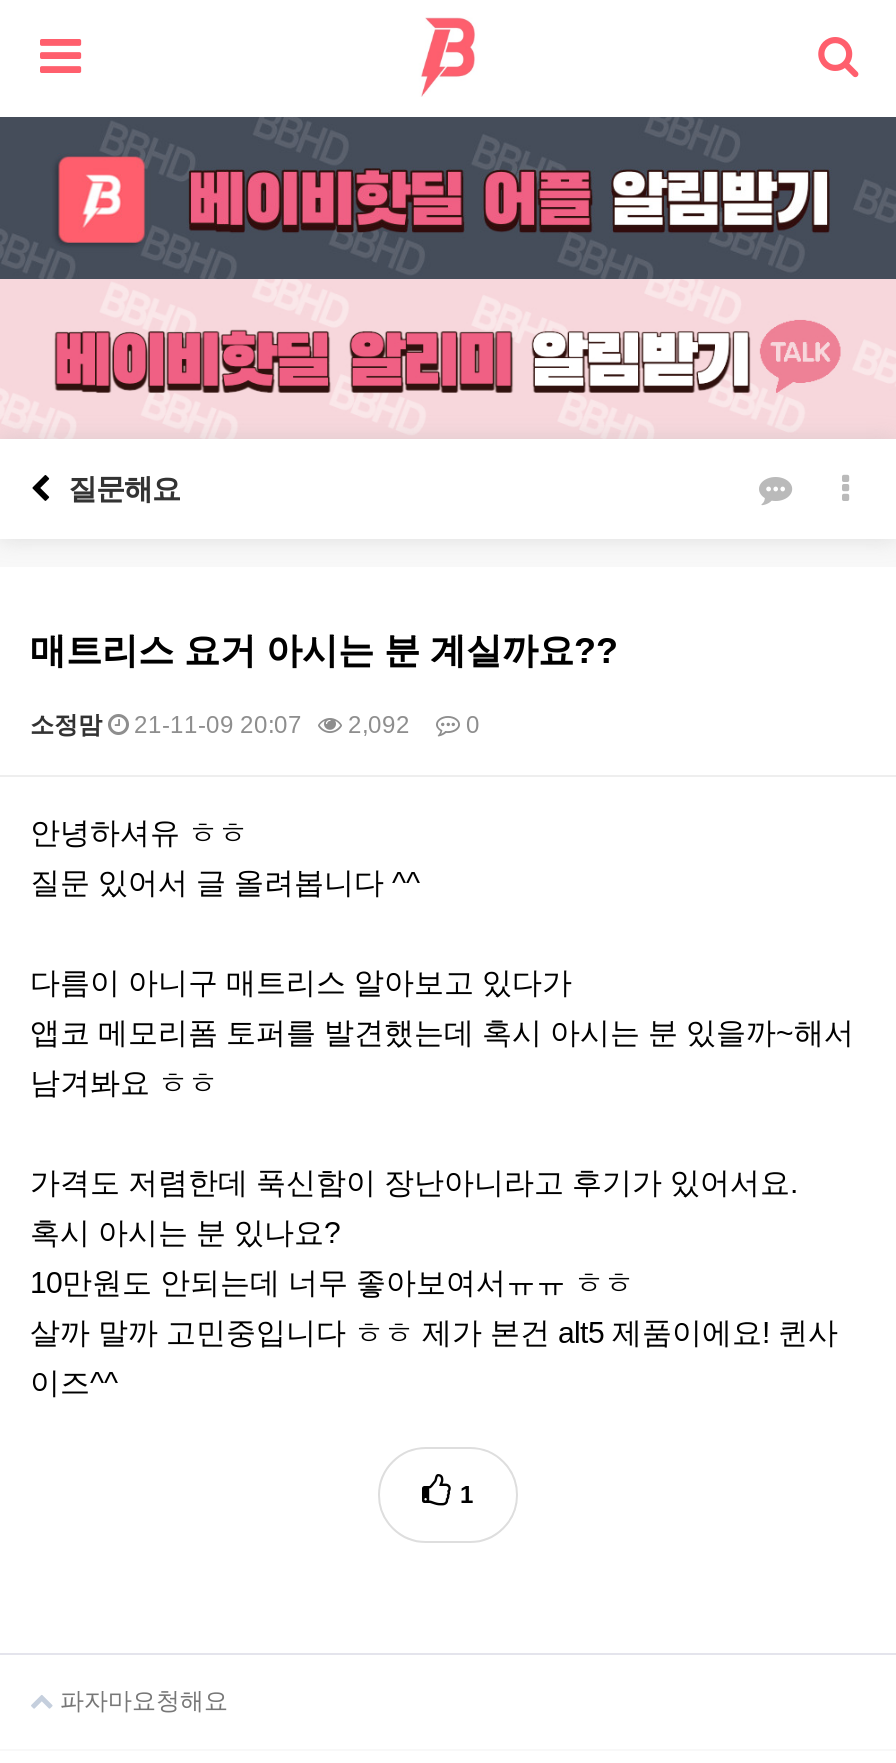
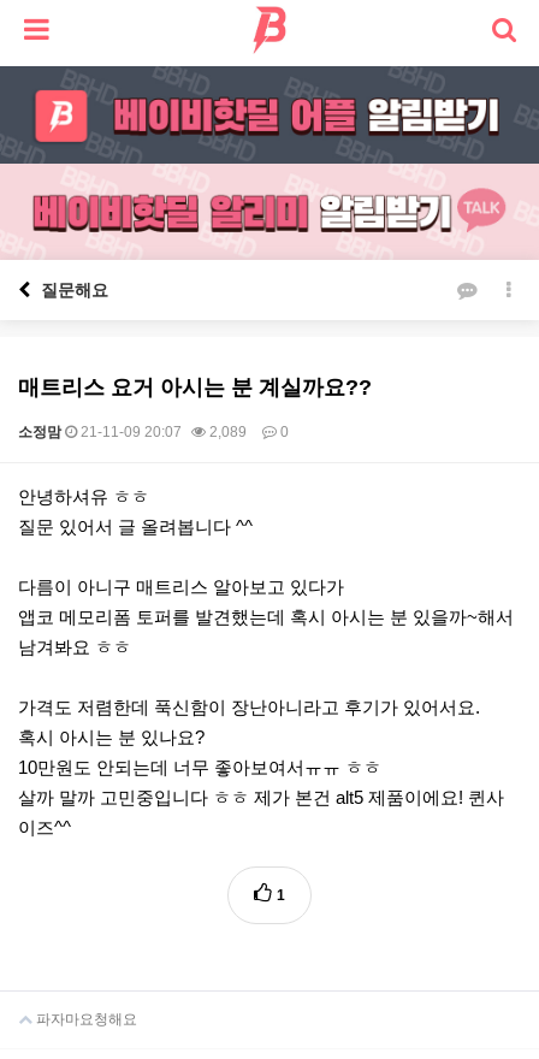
[30,711,480,739] 소정맘 21-11-09 20:07 2,092 0 -> [18,424,289,441] 소정맘 21-11-09 20:07 2,089 0

